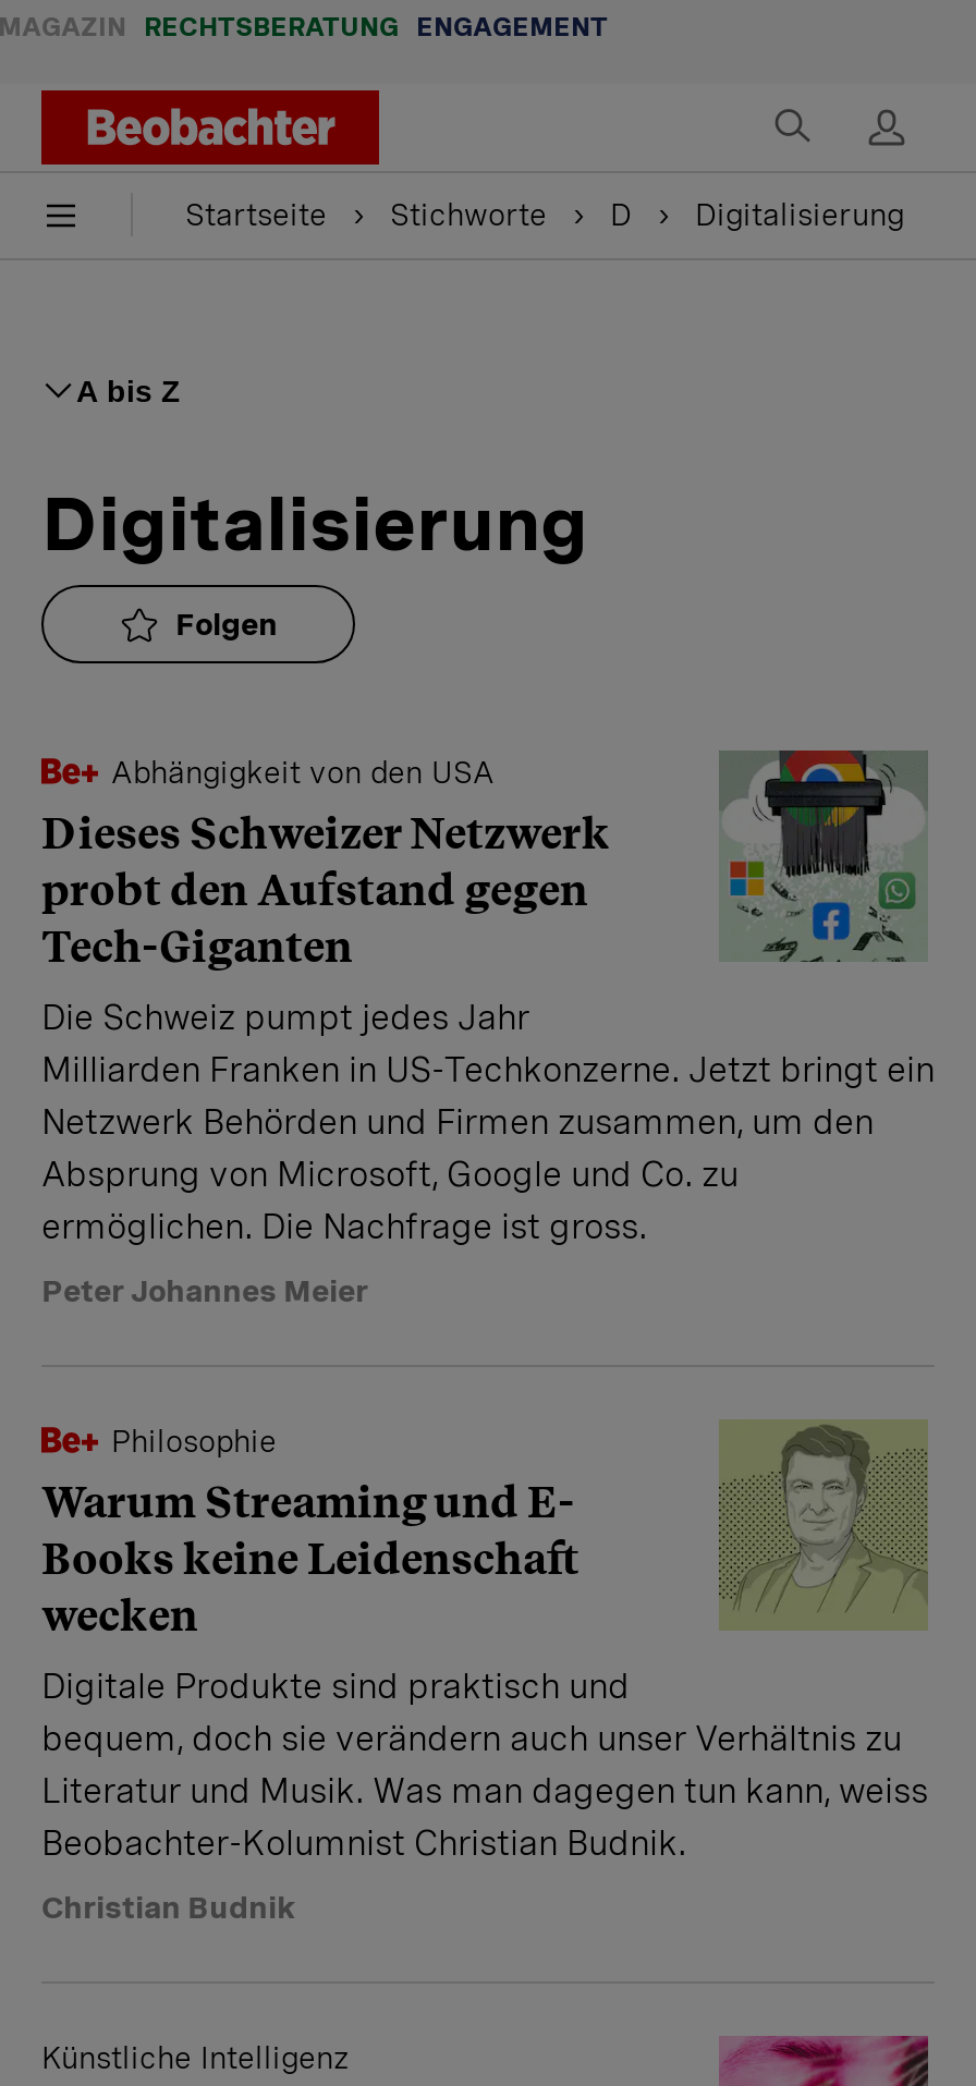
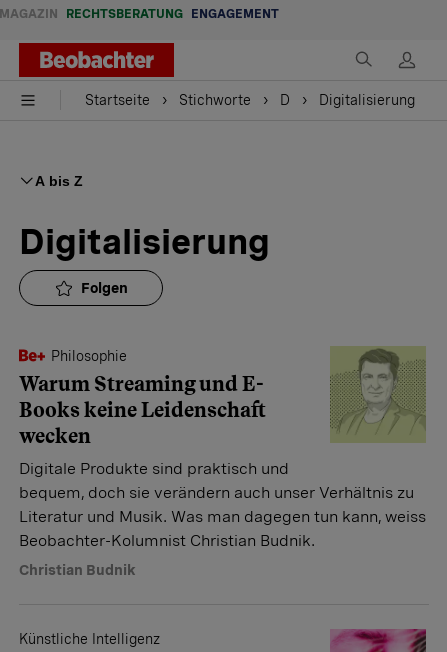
[41,748,935,1308] [image] | Abhängigkeit von den USA | Dieses Schweizer Netzwerk | probt den Aufstand gegen | Tech-Giganten | Die Schweiz pumpt jedes Jahr | Milliarden Franken in US-Techkonzerne. Jetzt bringt ein | Netzwerk Behörden und Firmen zusammen, um den | Absprung von Microsoft, Google und Co. zu | ermöglichen. Die Nachfrage ist gross. | Peter Johannes Meier -> none

